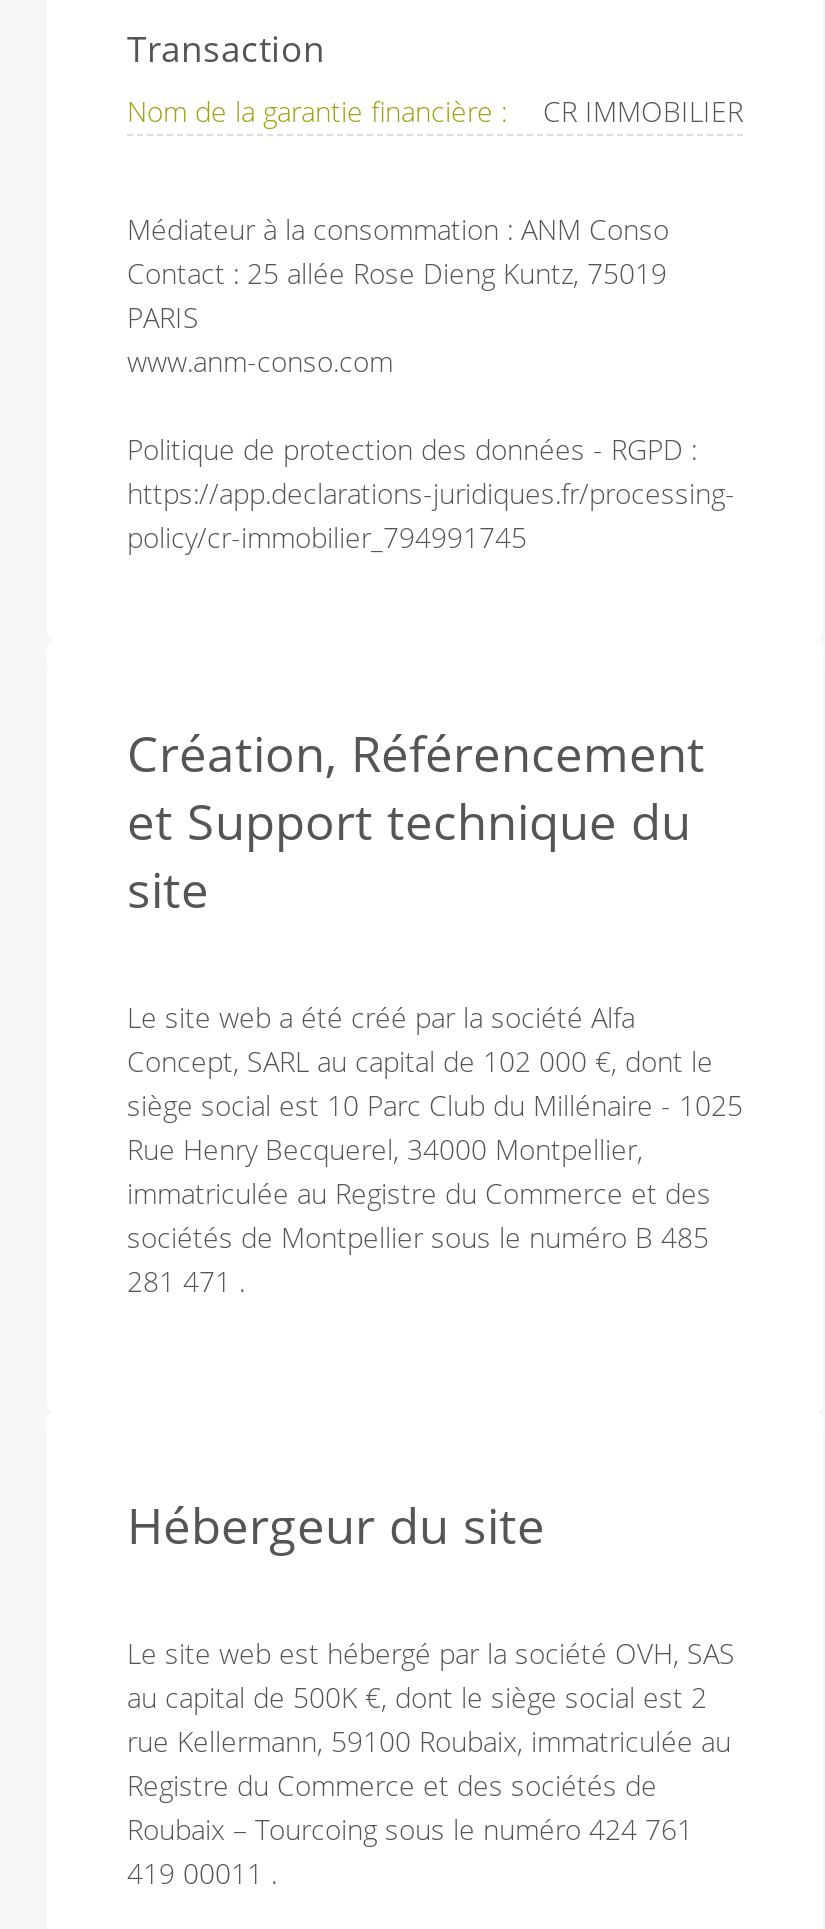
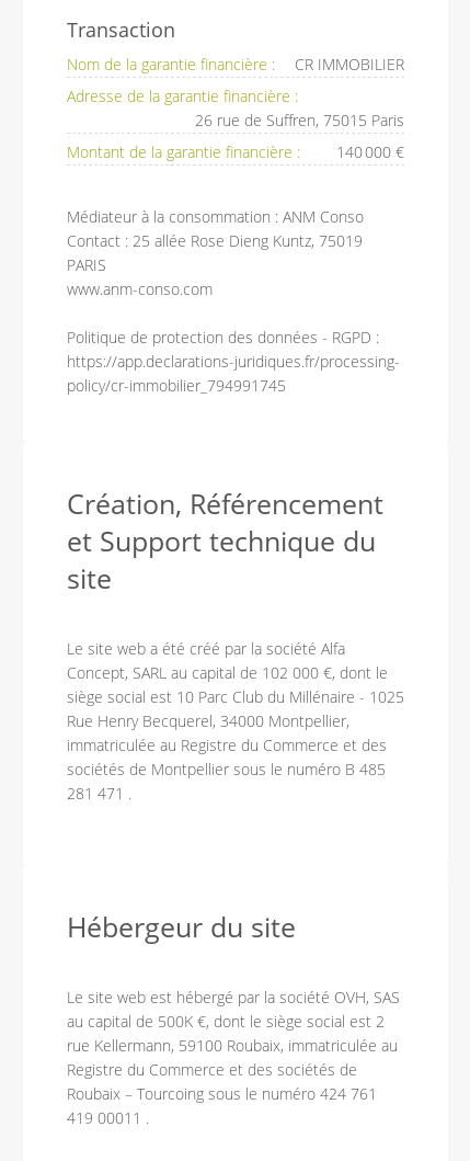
none -> [67,86,404,162] Adresse de la garantie financière : | 26 rue de Suffren, 75015 Paris | Montant de la garantie financière : | 140 000 €

